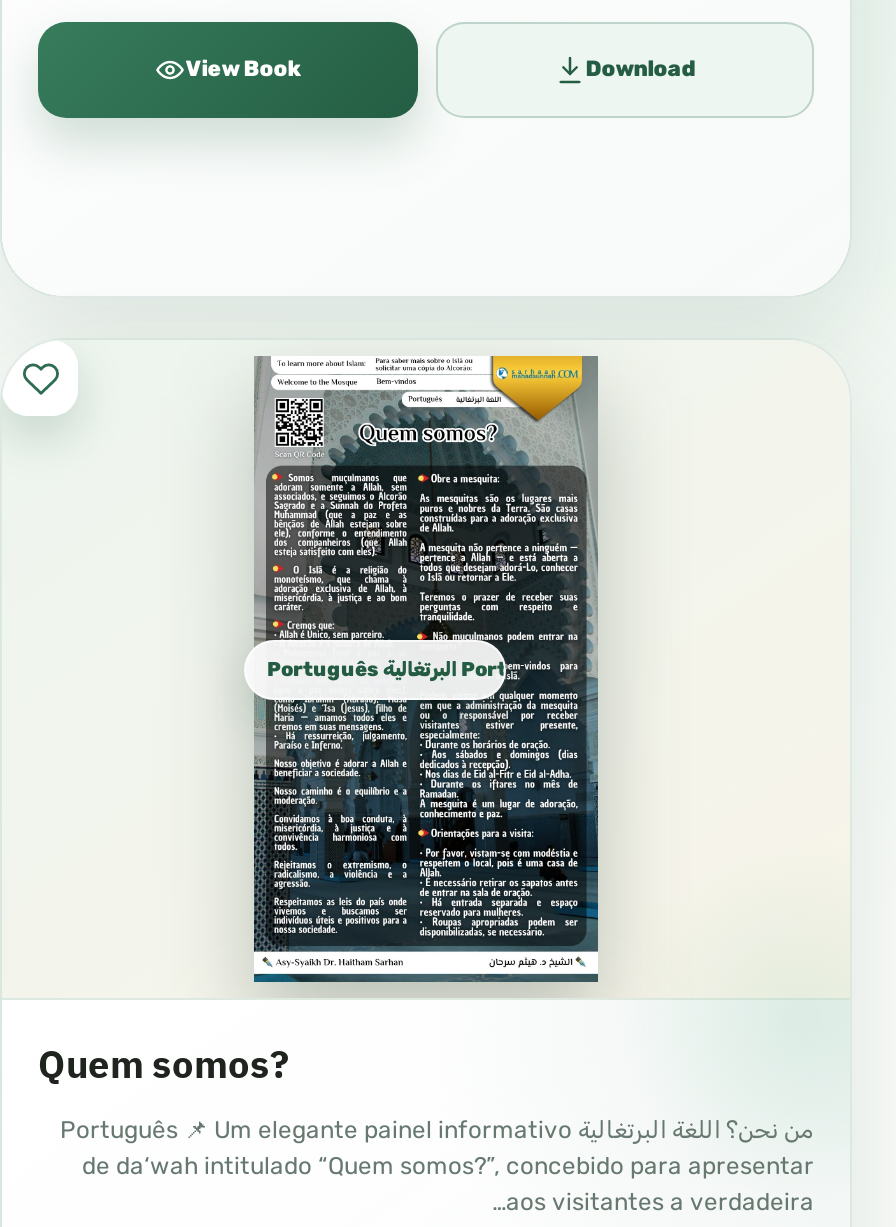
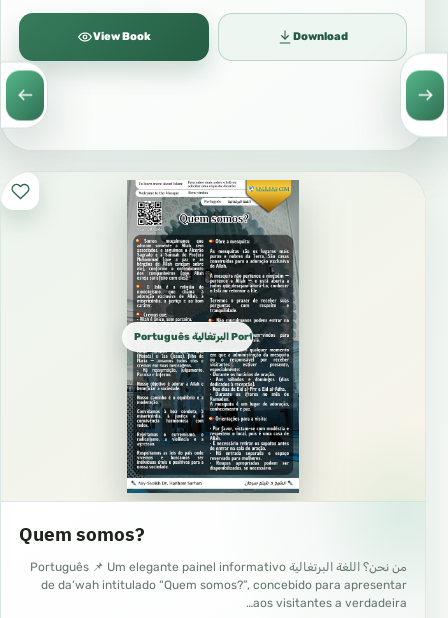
none -> [5,70,45,122] [image]
none -> [405,70,445,122] [image]

